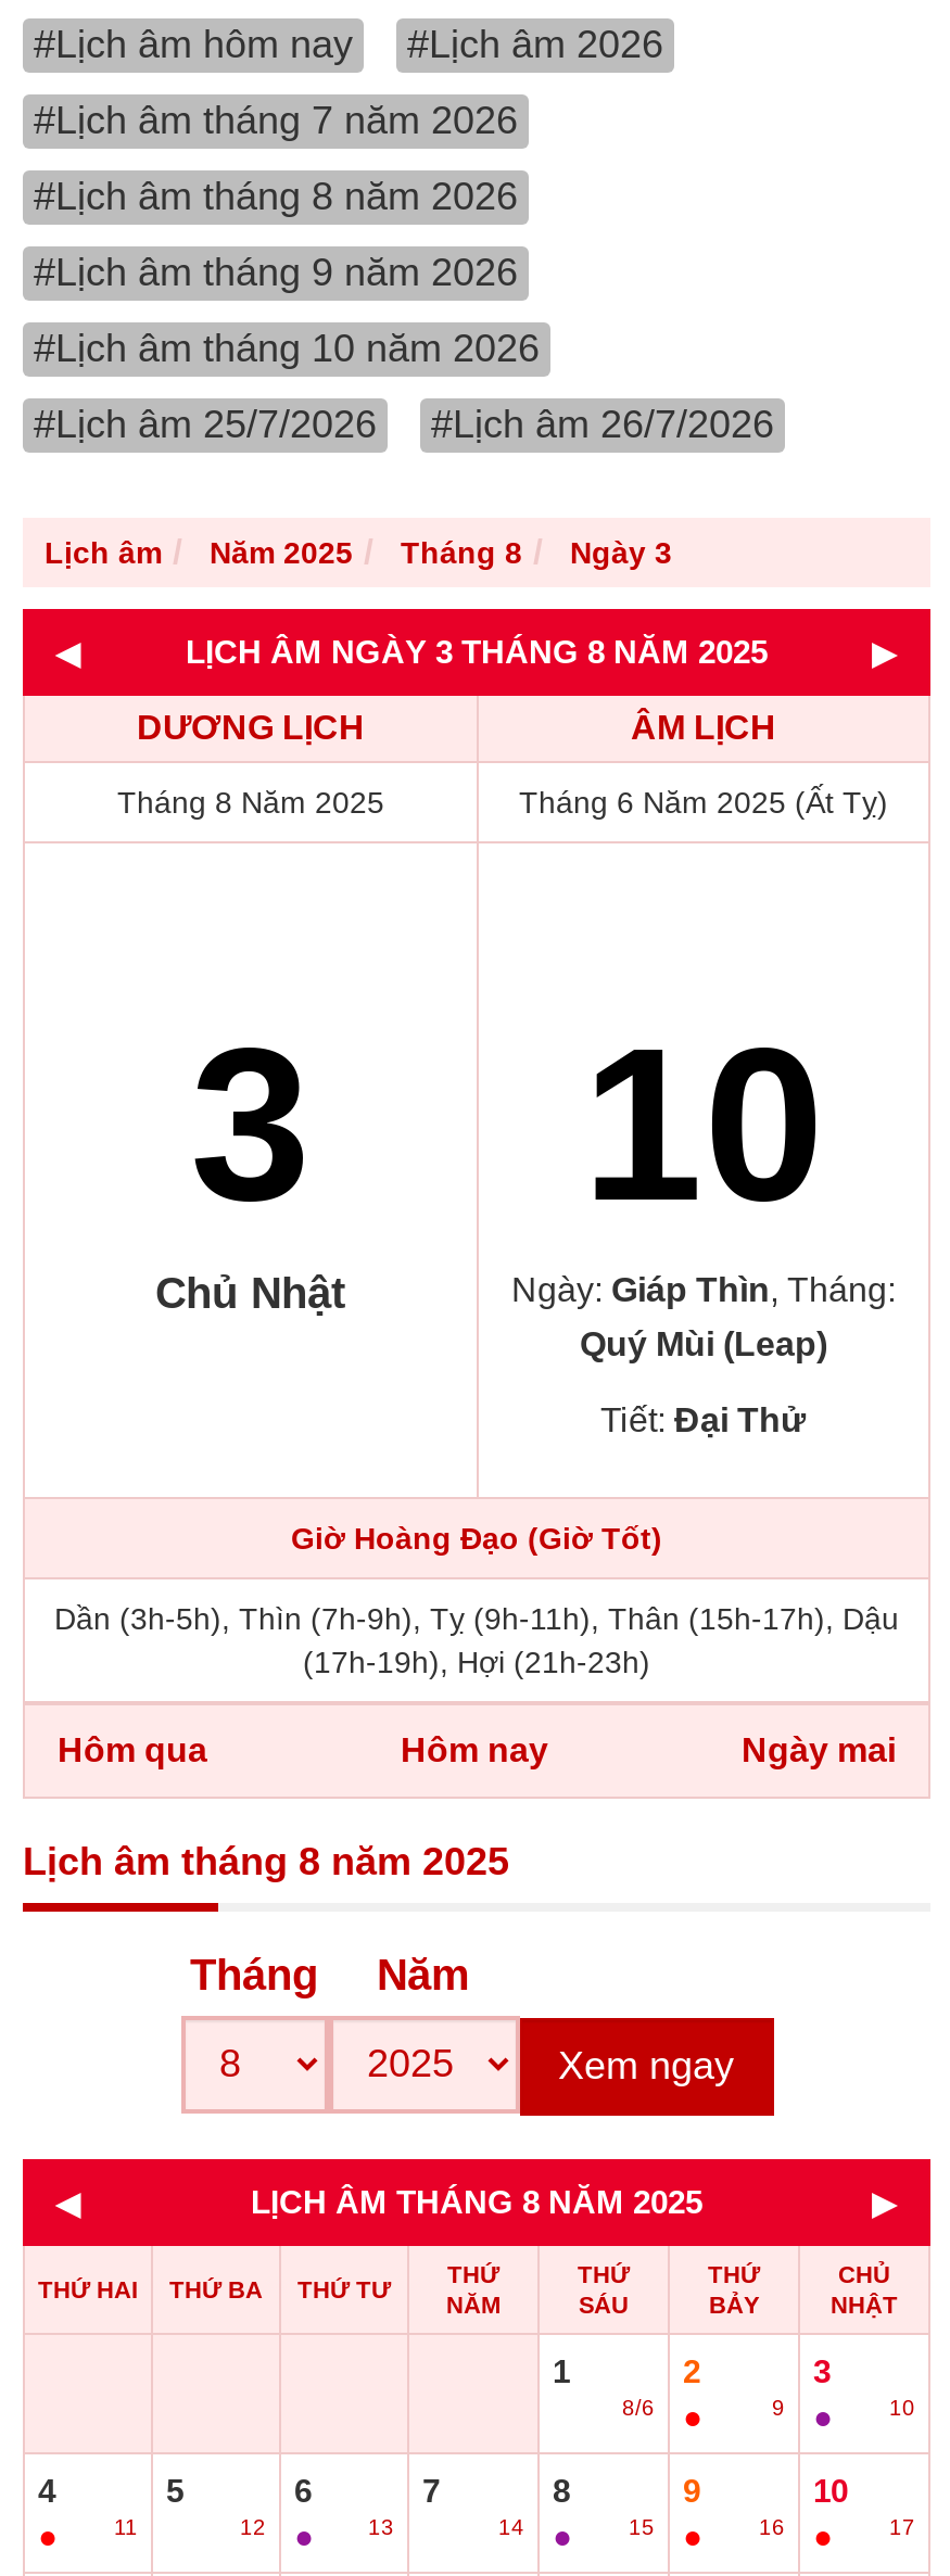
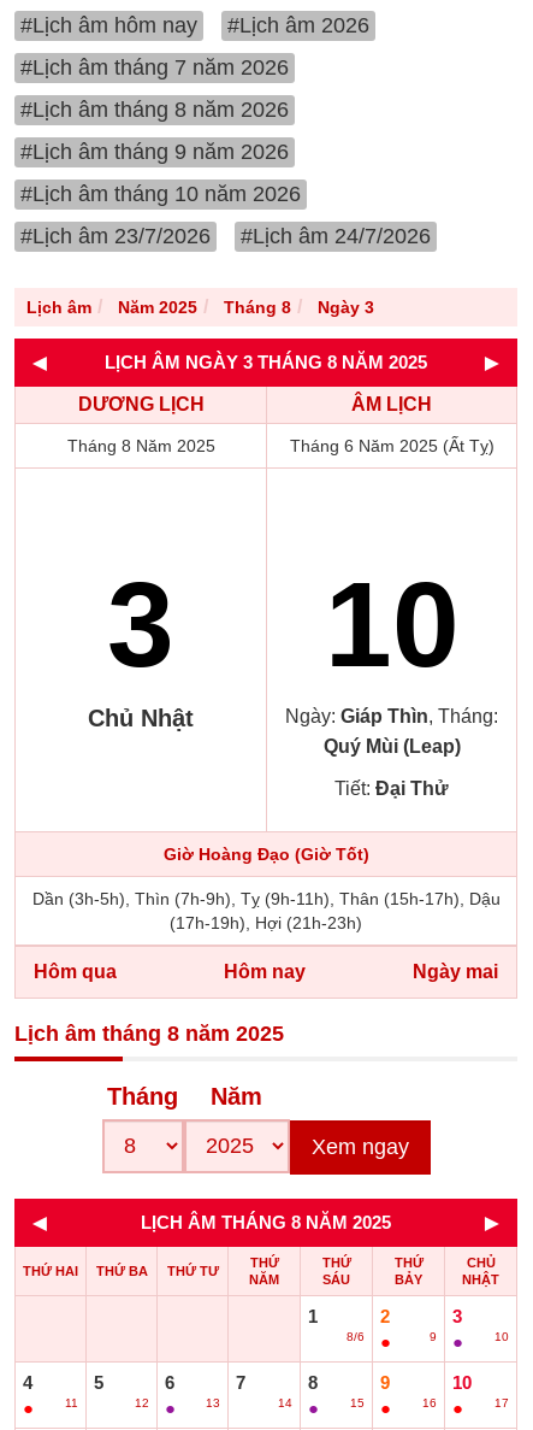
[34,403,377,446] #Lịch âm 25/7/2026 -> [20,224,211,248] #Lịch âm 23/7/2026
[431,403,774,446] #Lịch âm 26/7/2026 -> [241,224,431,248] #Lịch âm 24/7/2026

